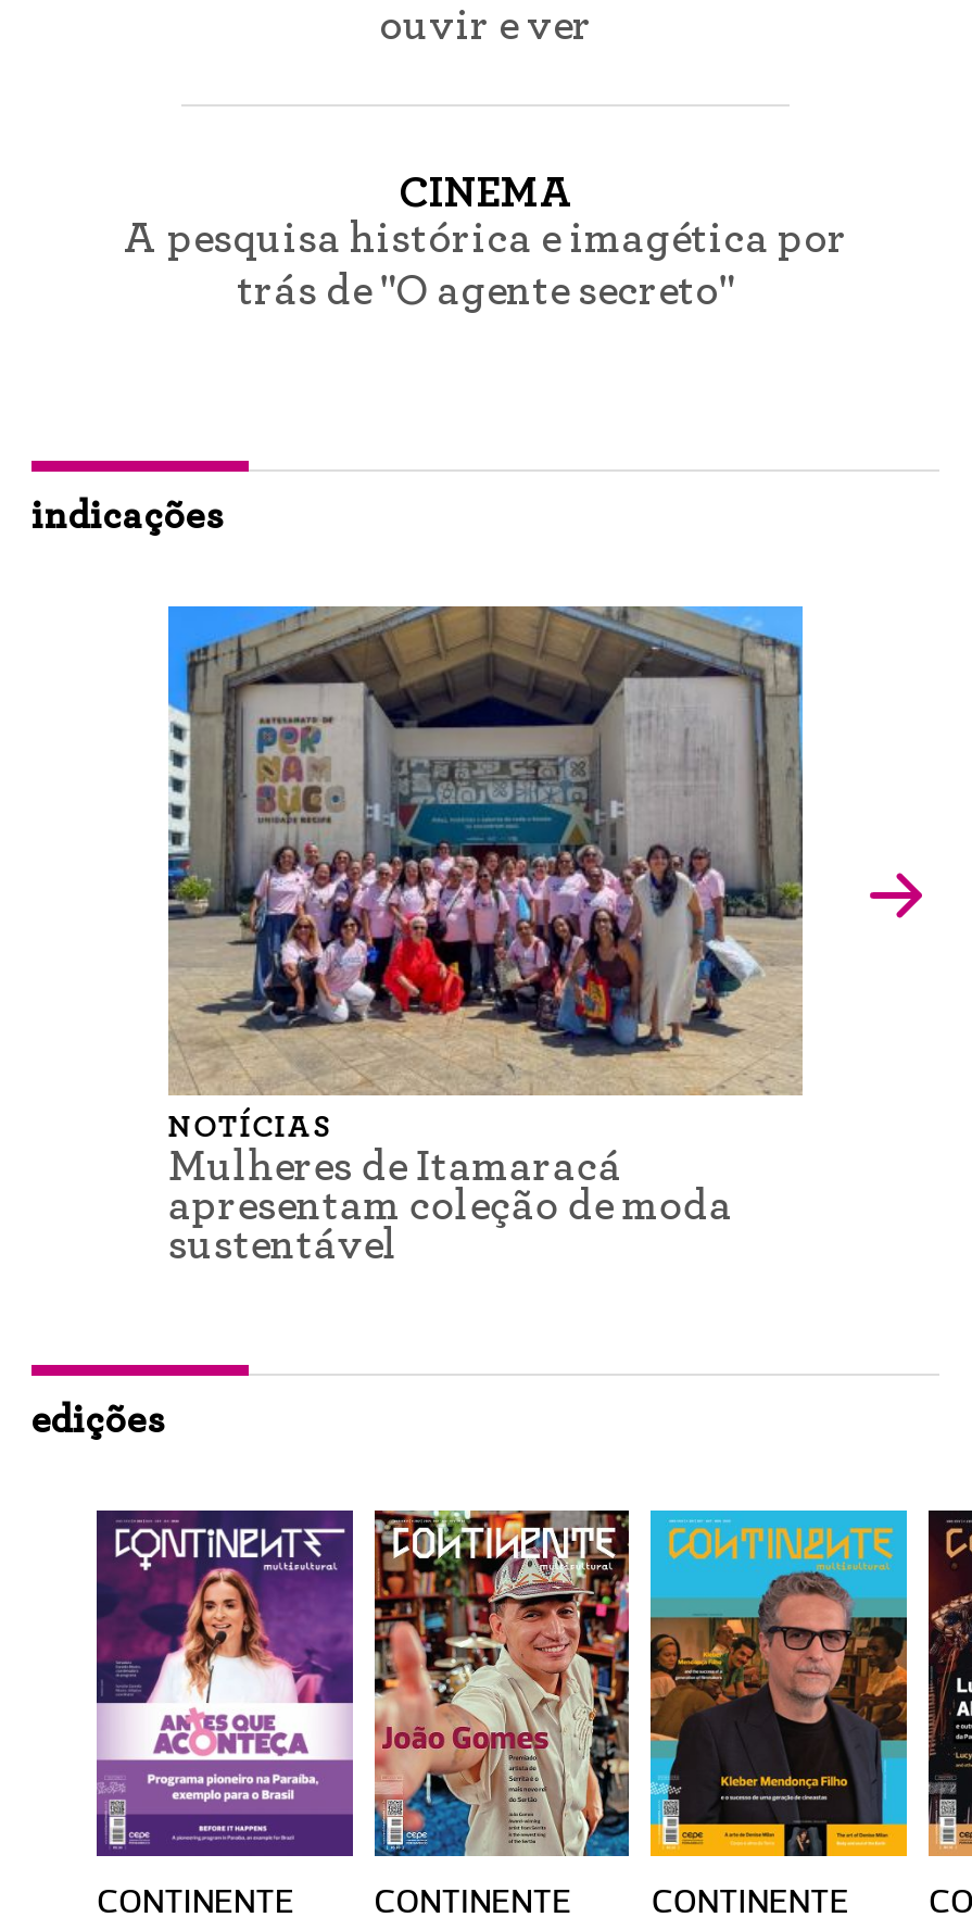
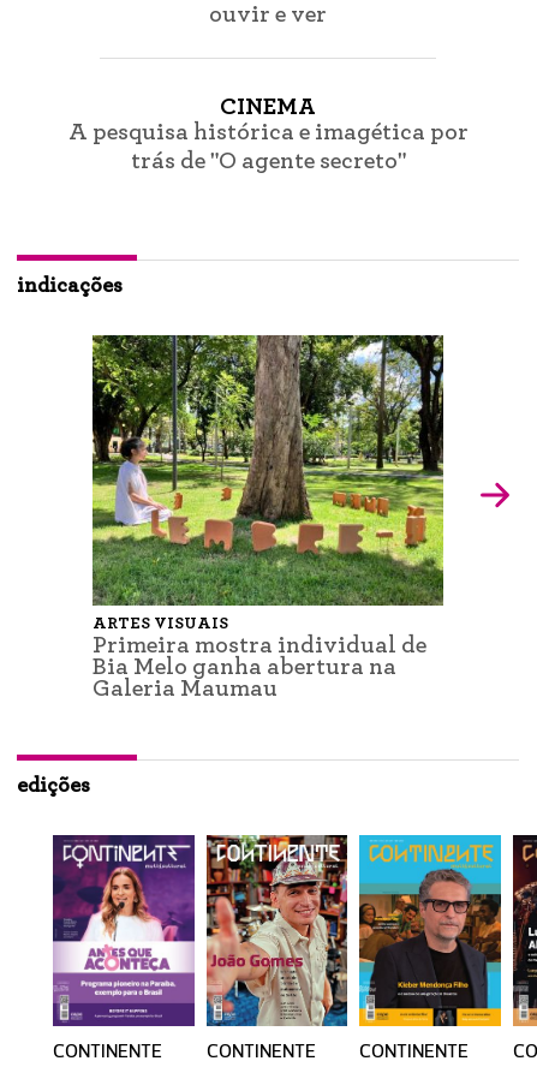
[166,604,805,1267] [image] | NOTÍCIAS | Mulheres de Itamaracá | apresentam coleção de moda | sustentável -> [91,334,444,700] [image] | ARTES VISUAIS | Primeira mostra individual de | Bia Melo ganha abertura na | Galeria Maumau

